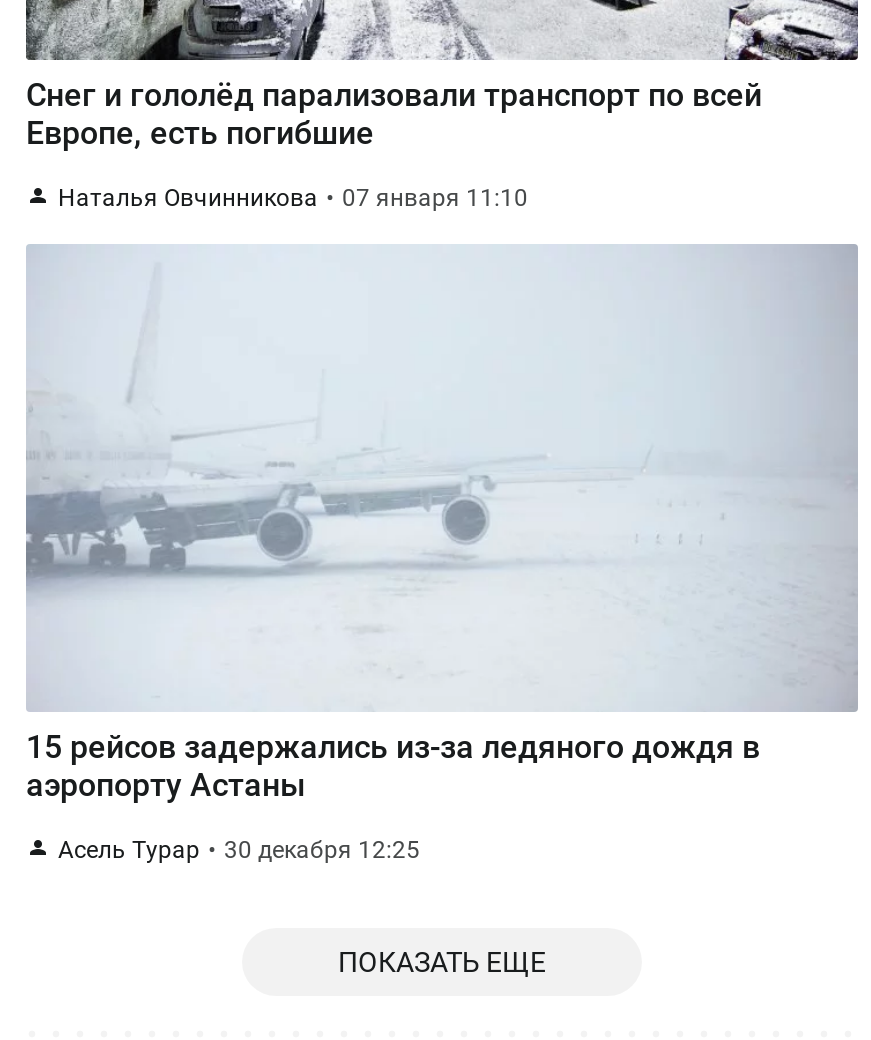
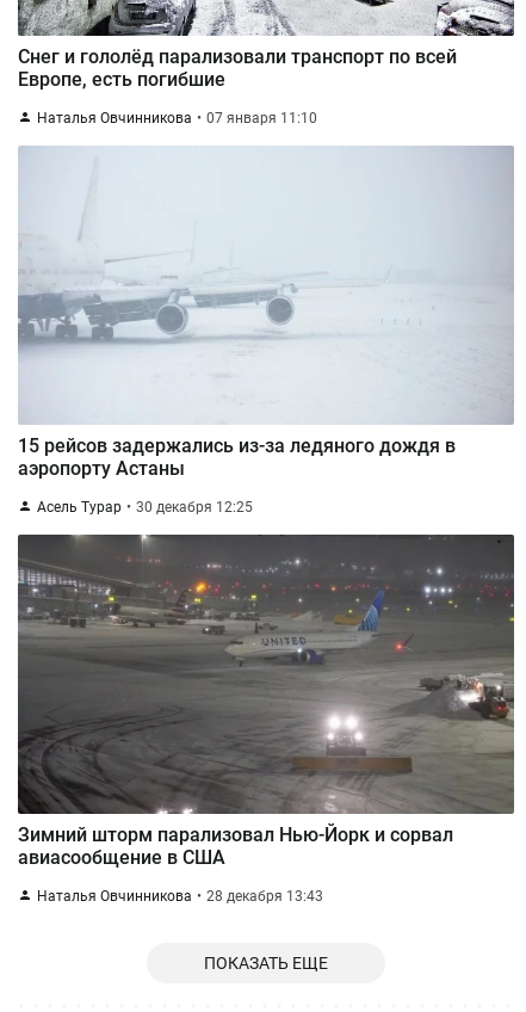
none -> [17,533,514,905] [image] | Зимний шторм парализовал Нью-Йорк и сорвал | авиасообщение в США | Наталья Овчинникова | 28 декабря 13:43

